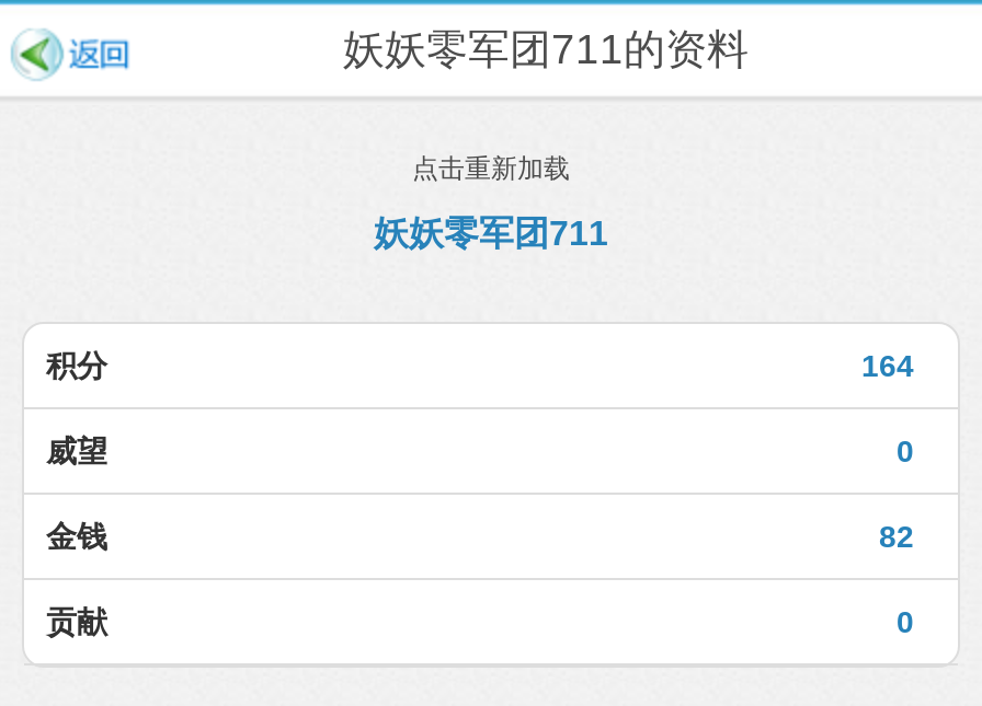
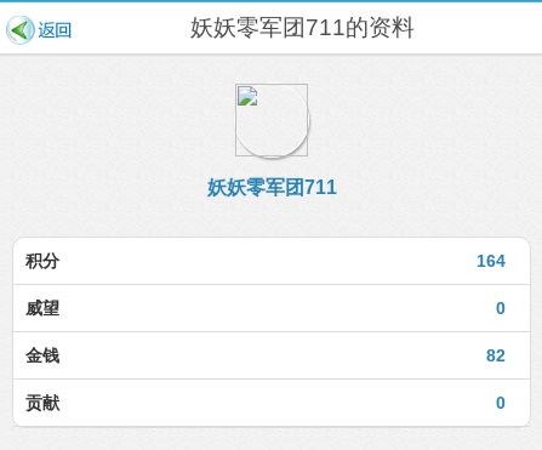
[412,153,570,184] 点击重新加载 -> none

